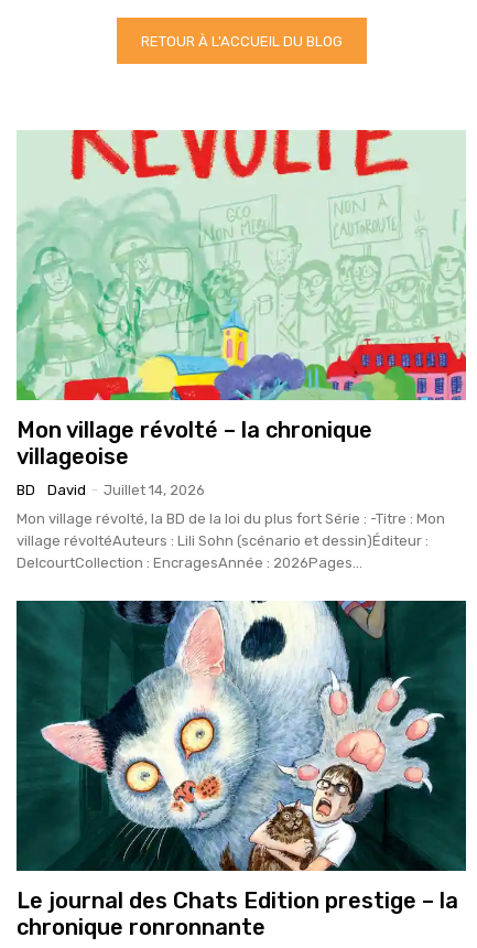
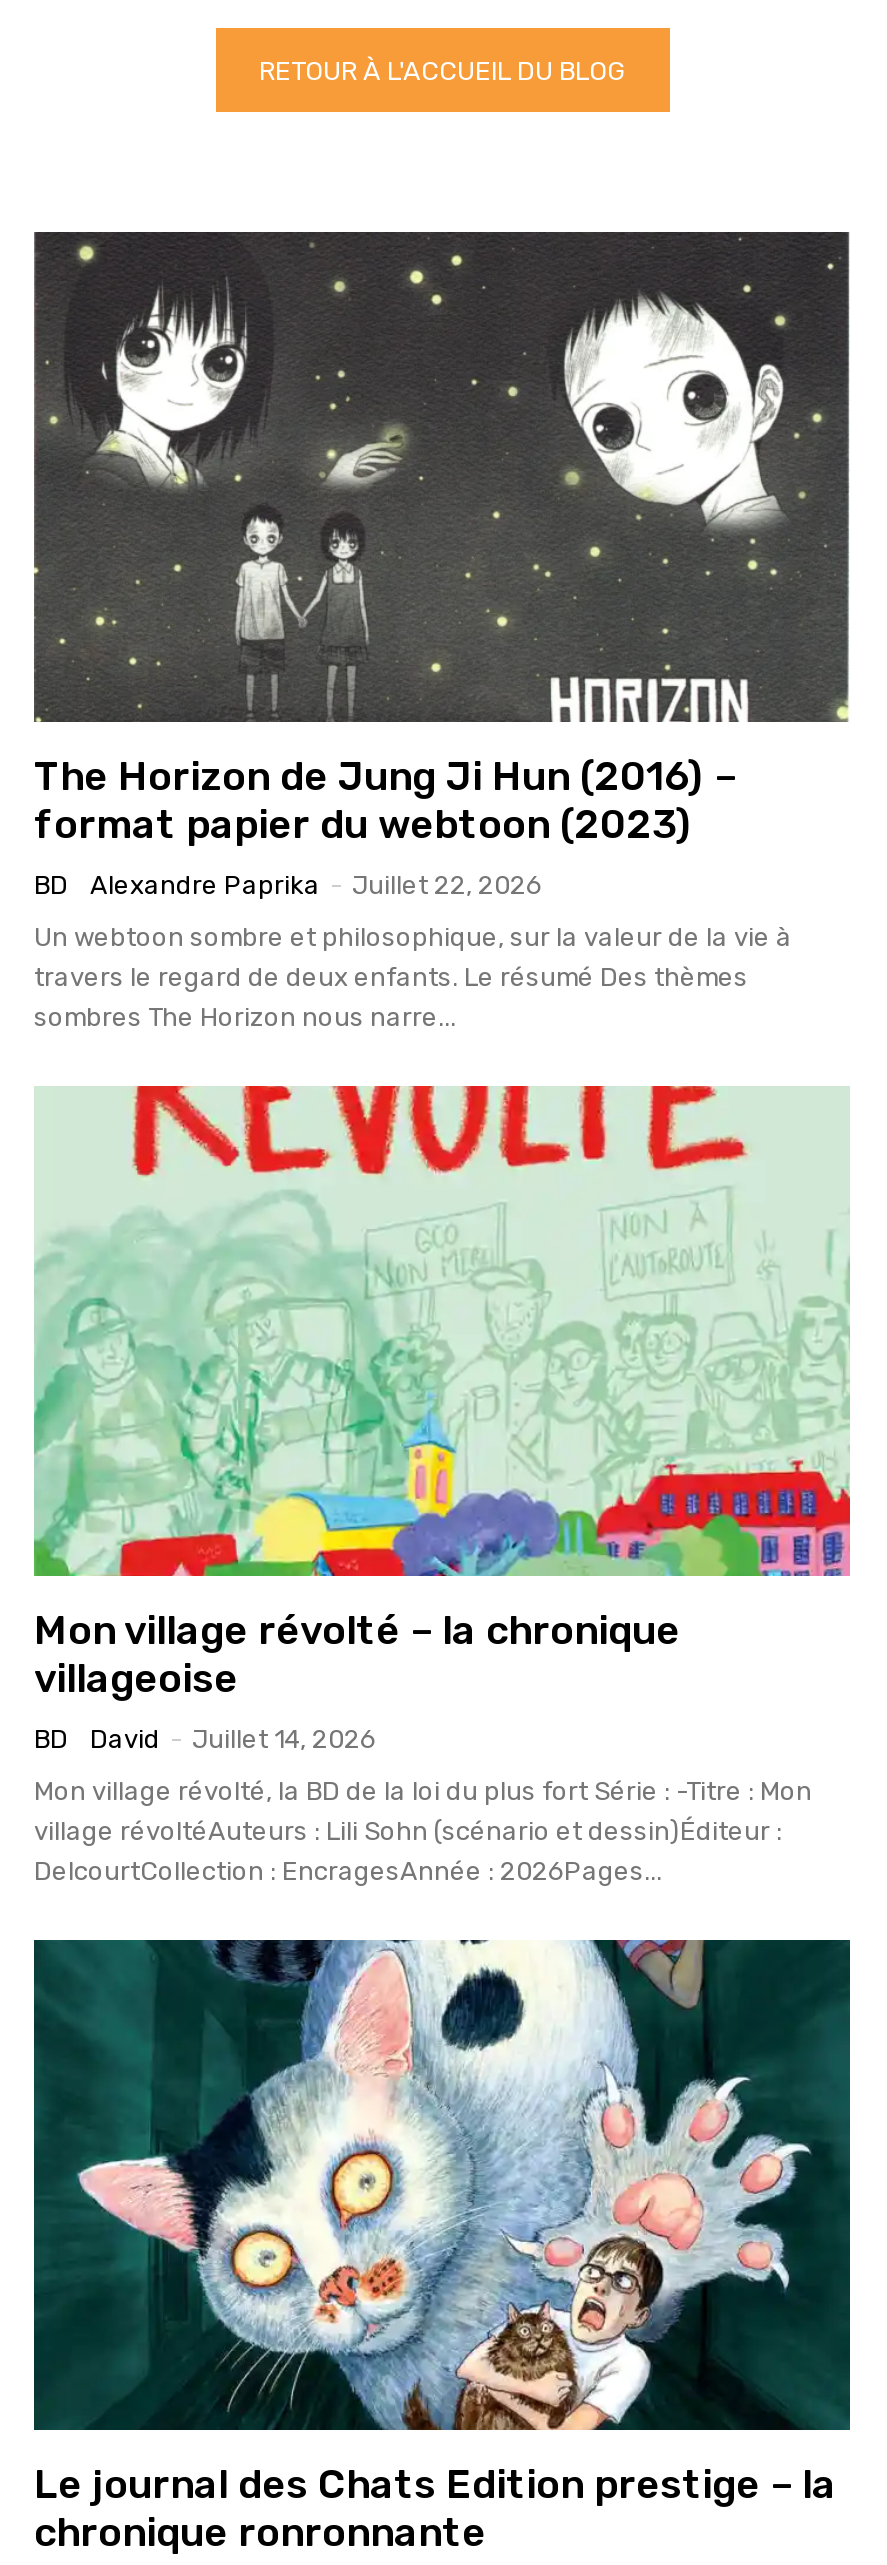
none -> [32,230,850,1032] [image] | The Horizon de Jung Ji Hun (2016) – | format papier du webtoon (2023) | BD | Alexandre Paprika - Juillet 22, 2026 | Un webtoon sombre et philosophique, sur la valeur de la vie à | travers le regard de deux enfants. Le résumé Des thèmes | sombres The Horizon nous narre...

